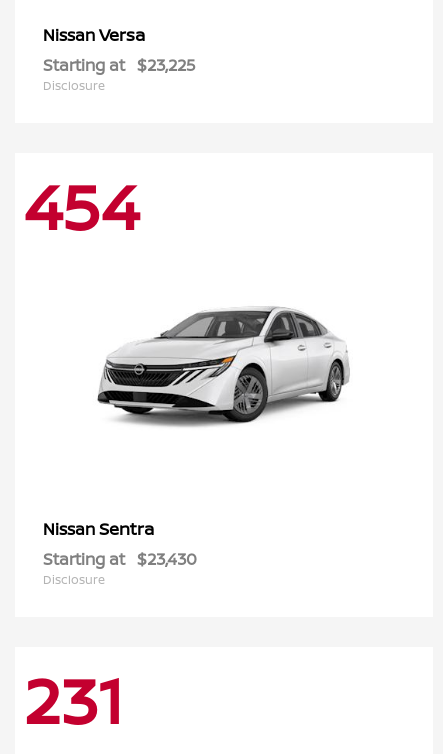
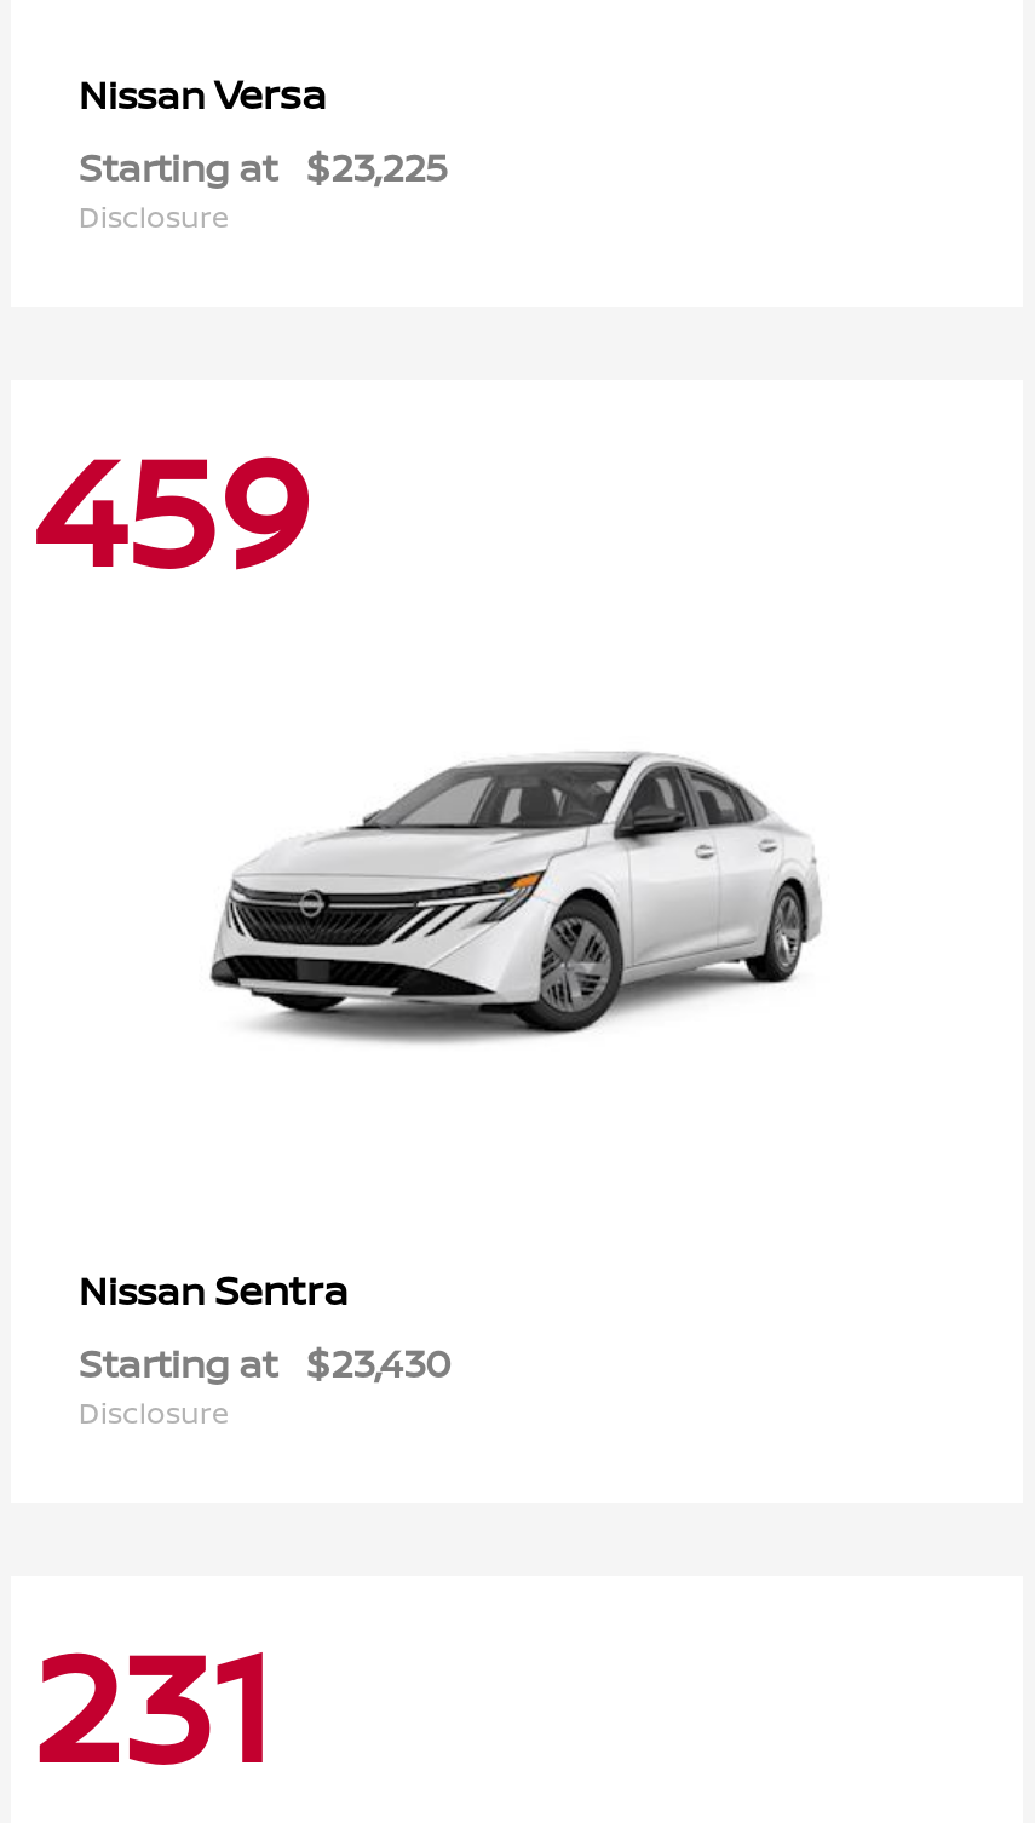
[23,161,139,248] 454 -> [30,401,311,611] 459

